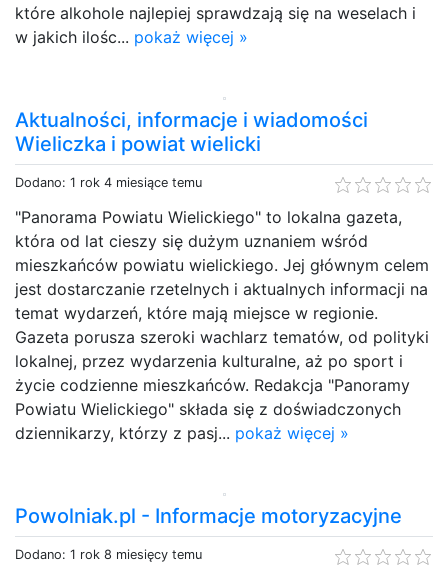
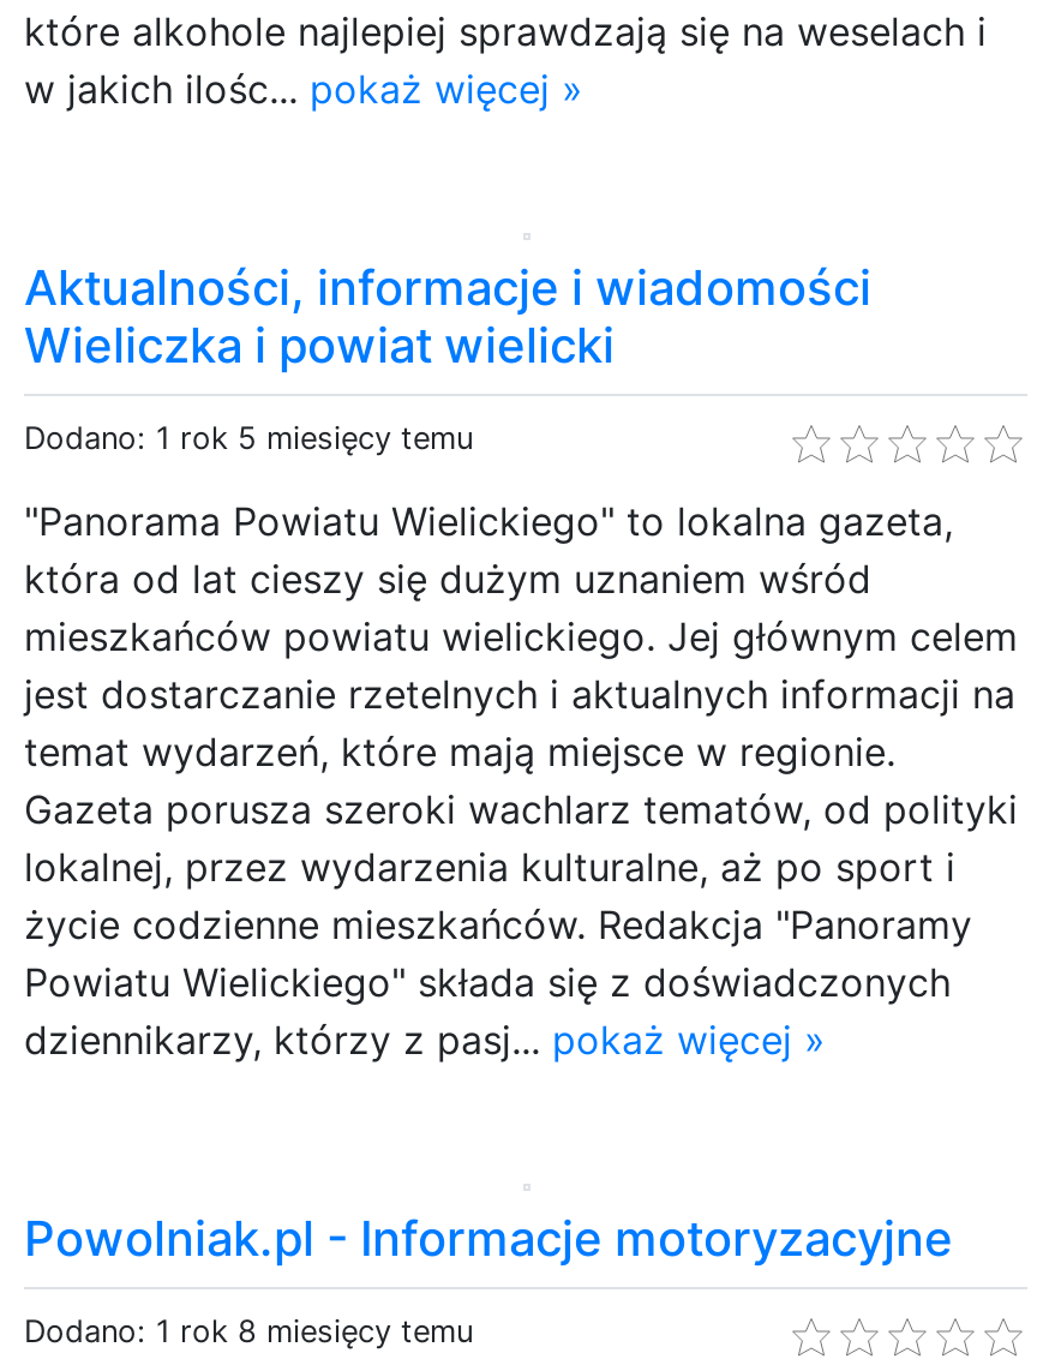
[15,175,202,190] Dodano: 1 rok 4 miesiące temu -> [24,419,473,455] Dodano: 1 rok 5 miesięcy temu

